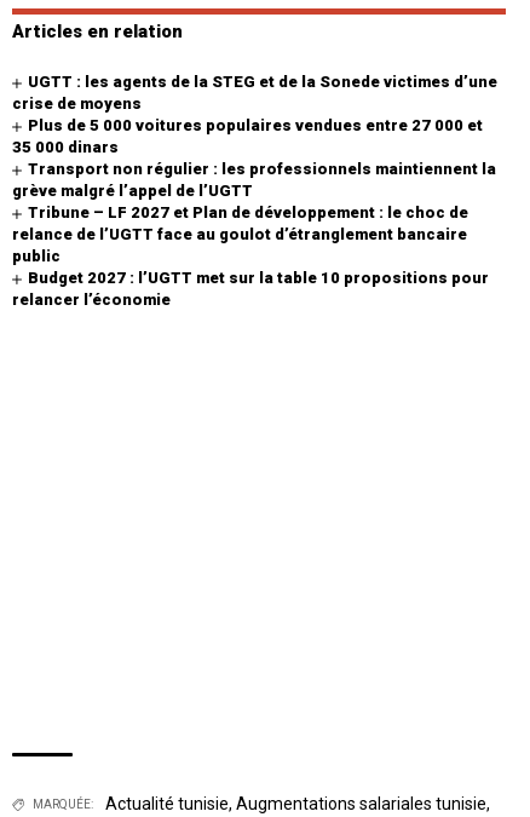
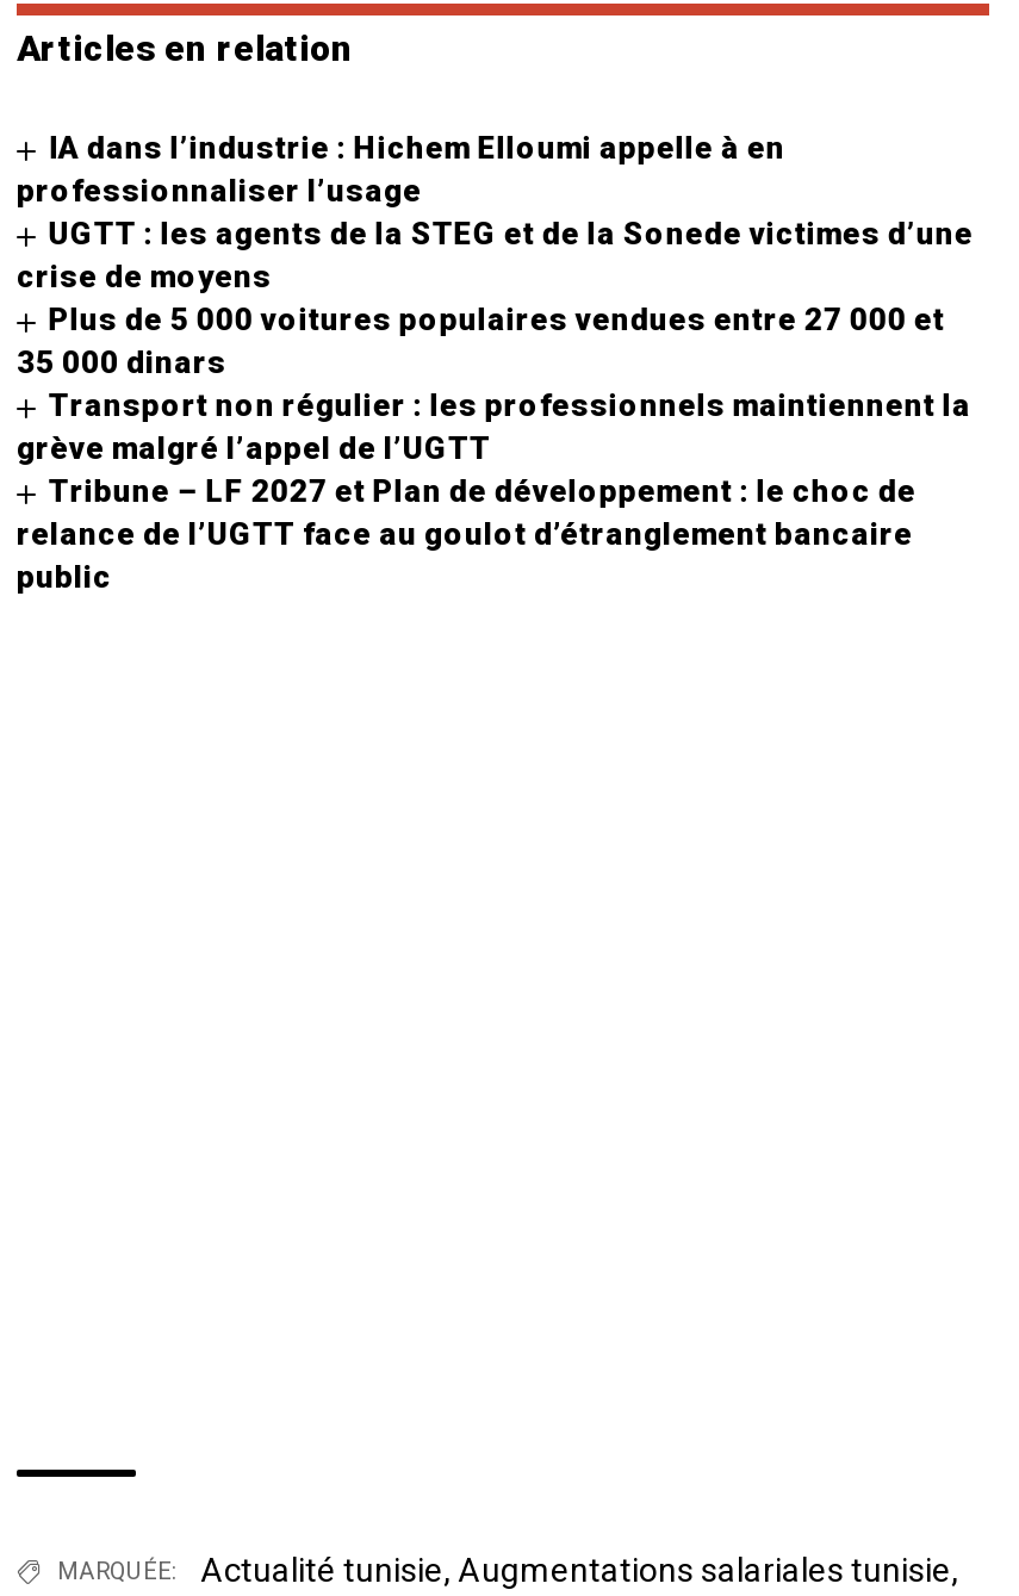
none -> [17,130,785,209] IA dans l’industrie : Hichem Elloumi appelle à en | professionnaliser l’usage
moved [12,73,498,265] -> [17,216,973,595]: UGTT : les agents de la STEG et de la Sonede victimes d’une | crise de moyens | Plus de 5 000 voitures populaires vendues entre 27 000 et | ... | relance de l’UGTT face au goulot d’étranglement bancaire | public
[12,269,489,309] Budget 2027 : l’UGTT met sur la table 10 propositions pour | relancer l’économie -> none

